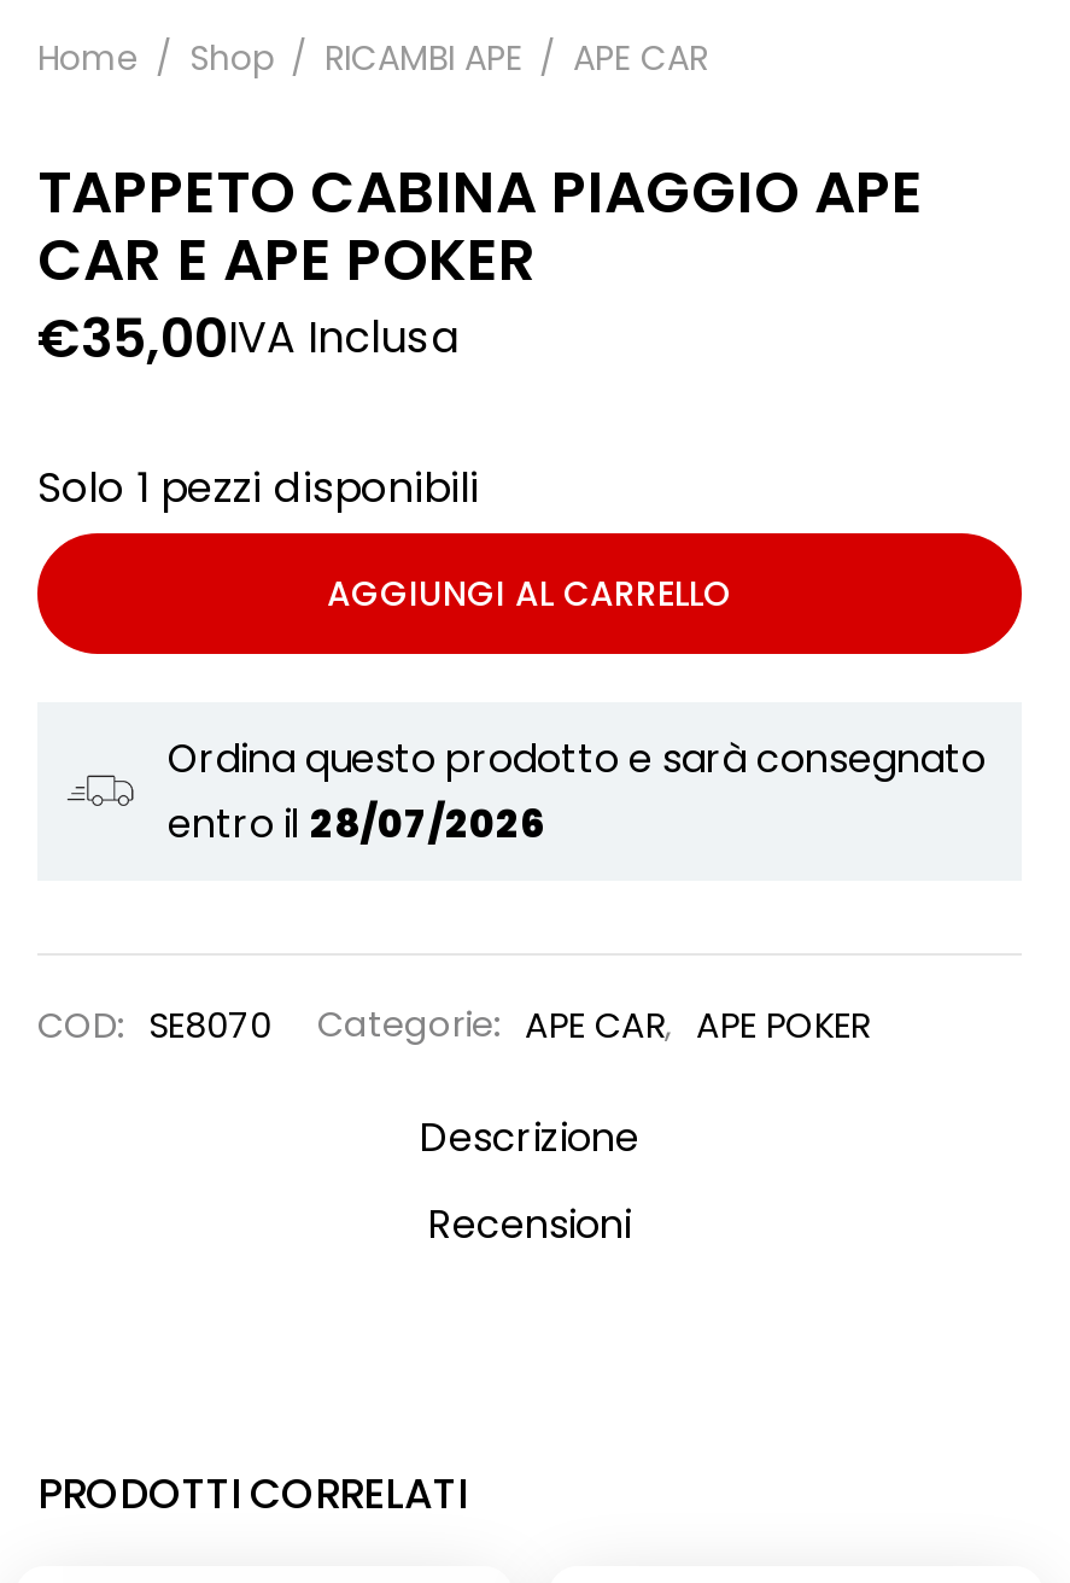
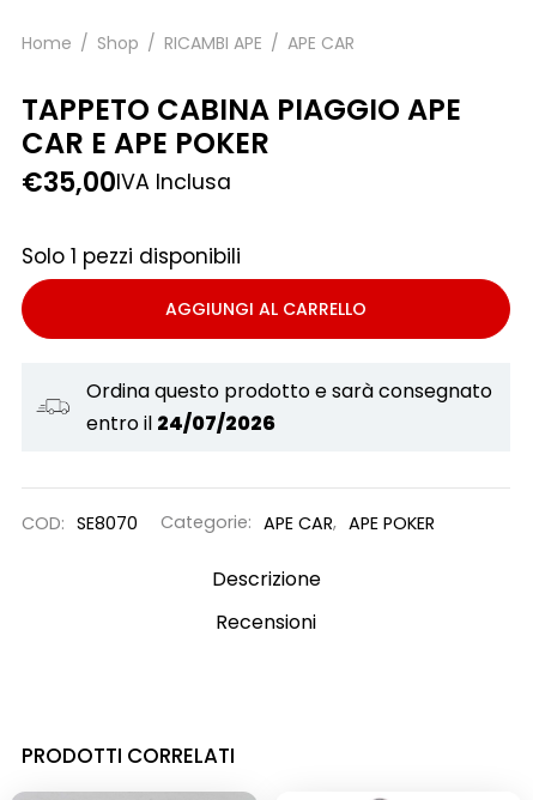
[168,797,546,852] entro il 28/07/2026 -> [86,410,275,437] entro il 24/07/2026

